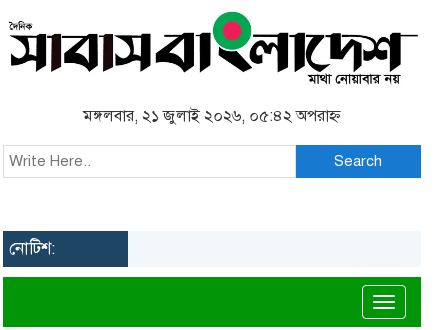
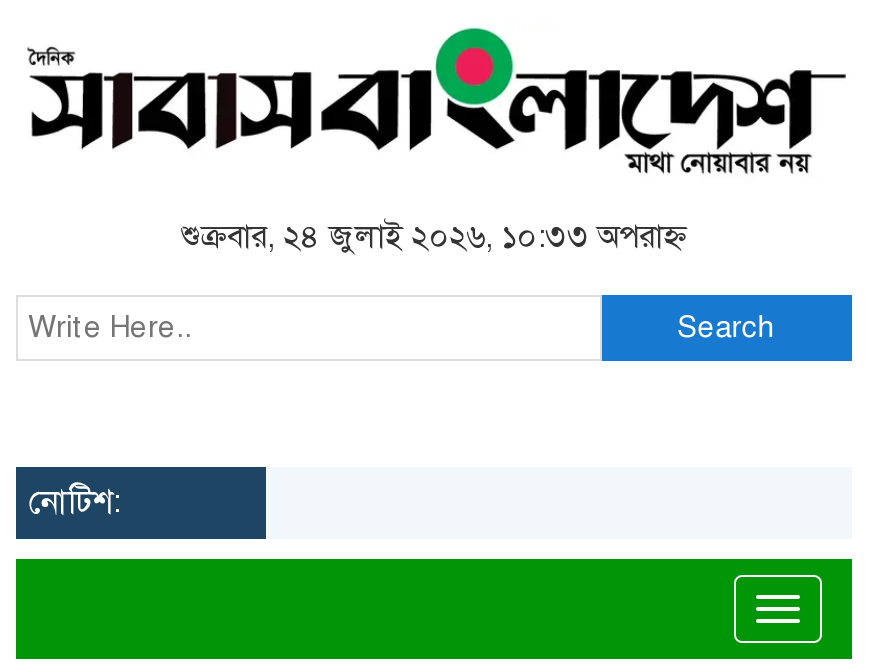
[83,106,341,126] মঙ্গলবার, ২১ জুলাই ২০২৬, ০৫:৪২ অপরাহ্ন -> [181,218,687,258] শুক্রবার, ২৪ জুলাই ২০২৬, ১০:৩৩ অপরাহ্ন

